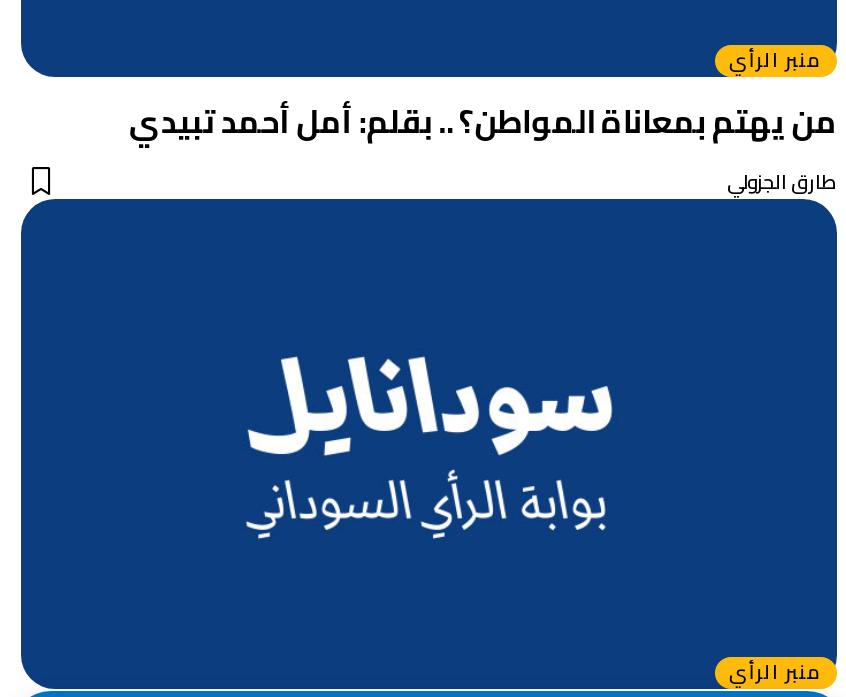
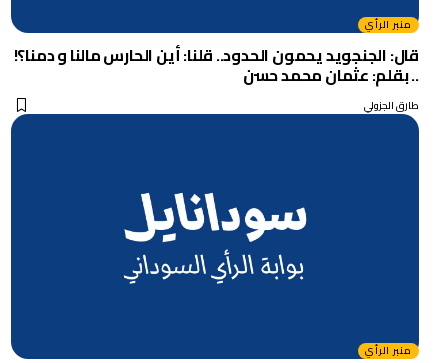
[118,90,837,150] من يهتم بمعاناة المواطن؟ .. بقلم: أمل أحمد تبيدي -> [14,40,419,90] قال: الجنجويد يحمون الحدود.. قلنا: أين الحارس مالنا و دمنا؟! | .. بقلم: عثمان محمد حسن

